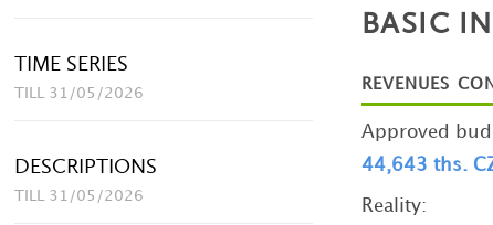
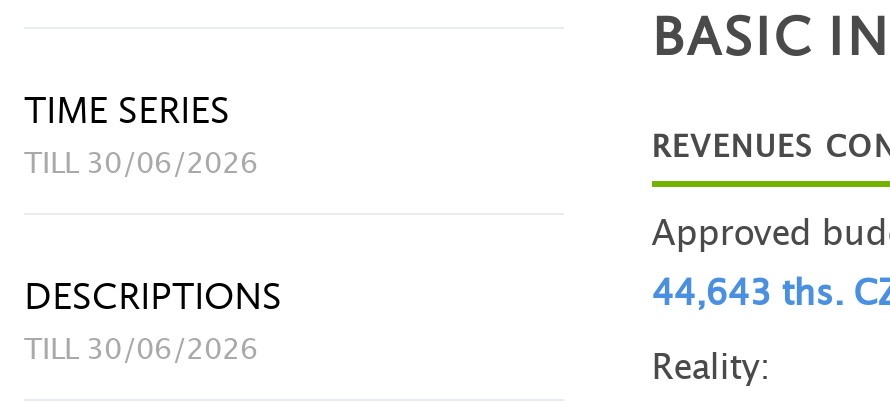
[14,86,144,100] TILL 31/05/2026 -> [24,150,258,176] TILL 30/06/2026
[14,188,144,203] TILL 31/05/2026 -> [24,337,258,363] TILL 30/06/2026

